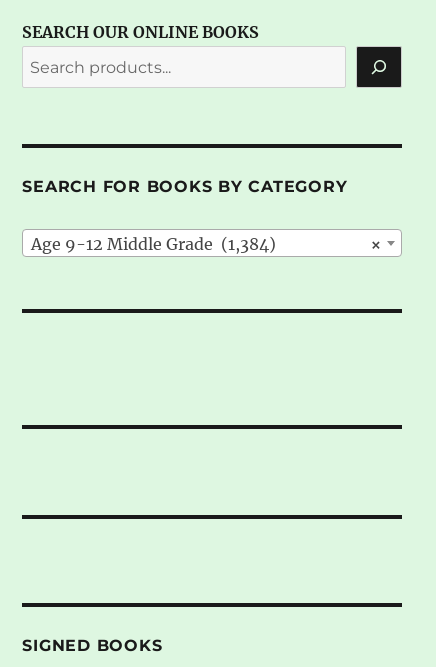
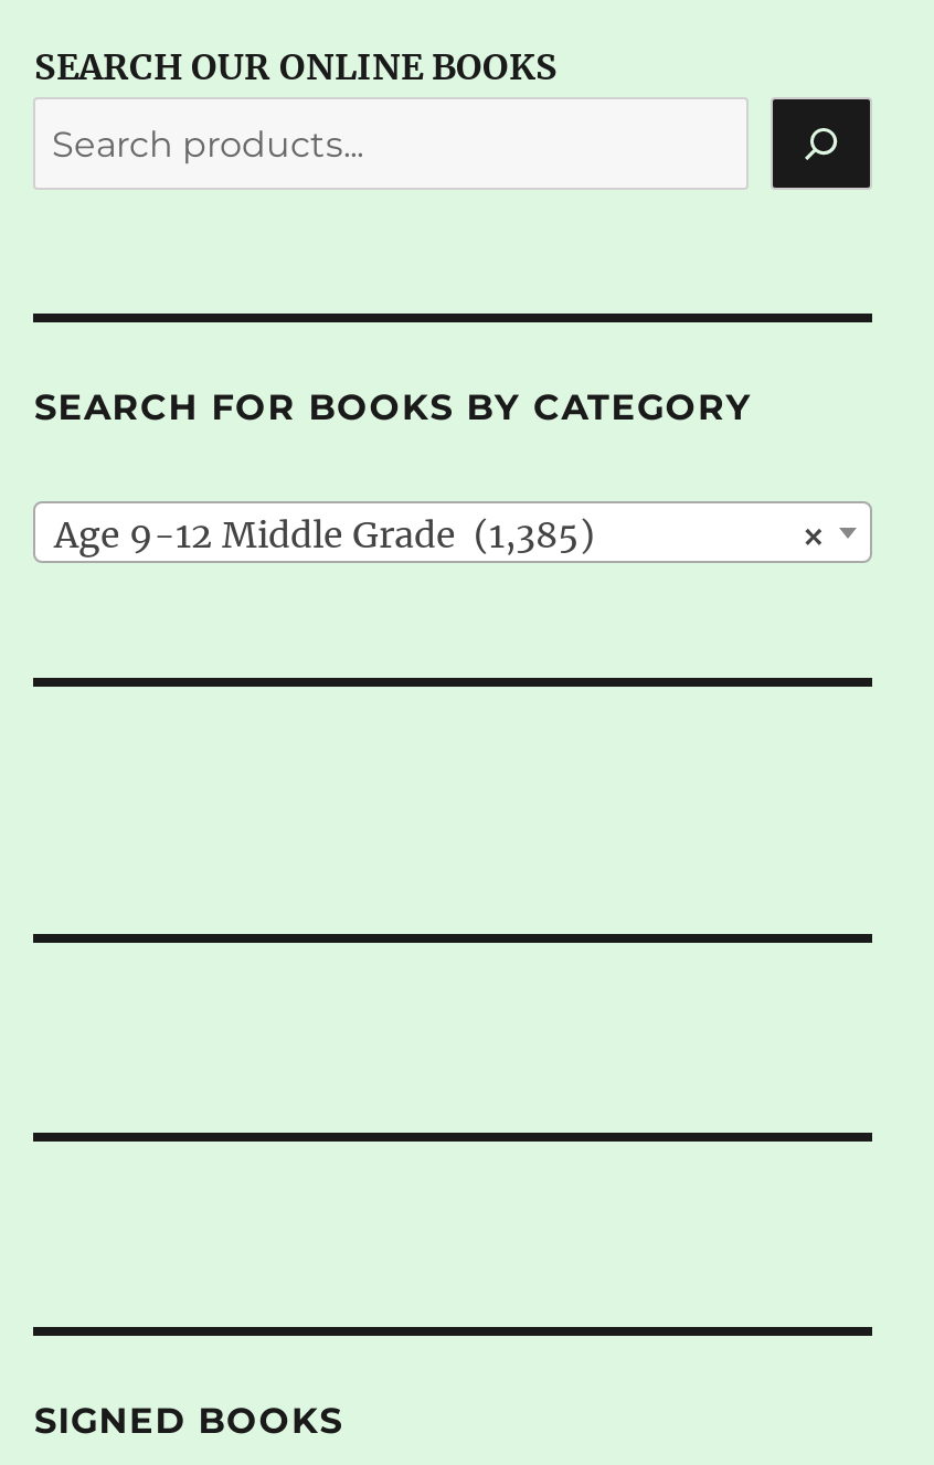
[31,234,276,254] Age 9-12 Middle Grade (1,384) -> [54,512,595,556] Age 9-12 Middle Grade (1,385)

